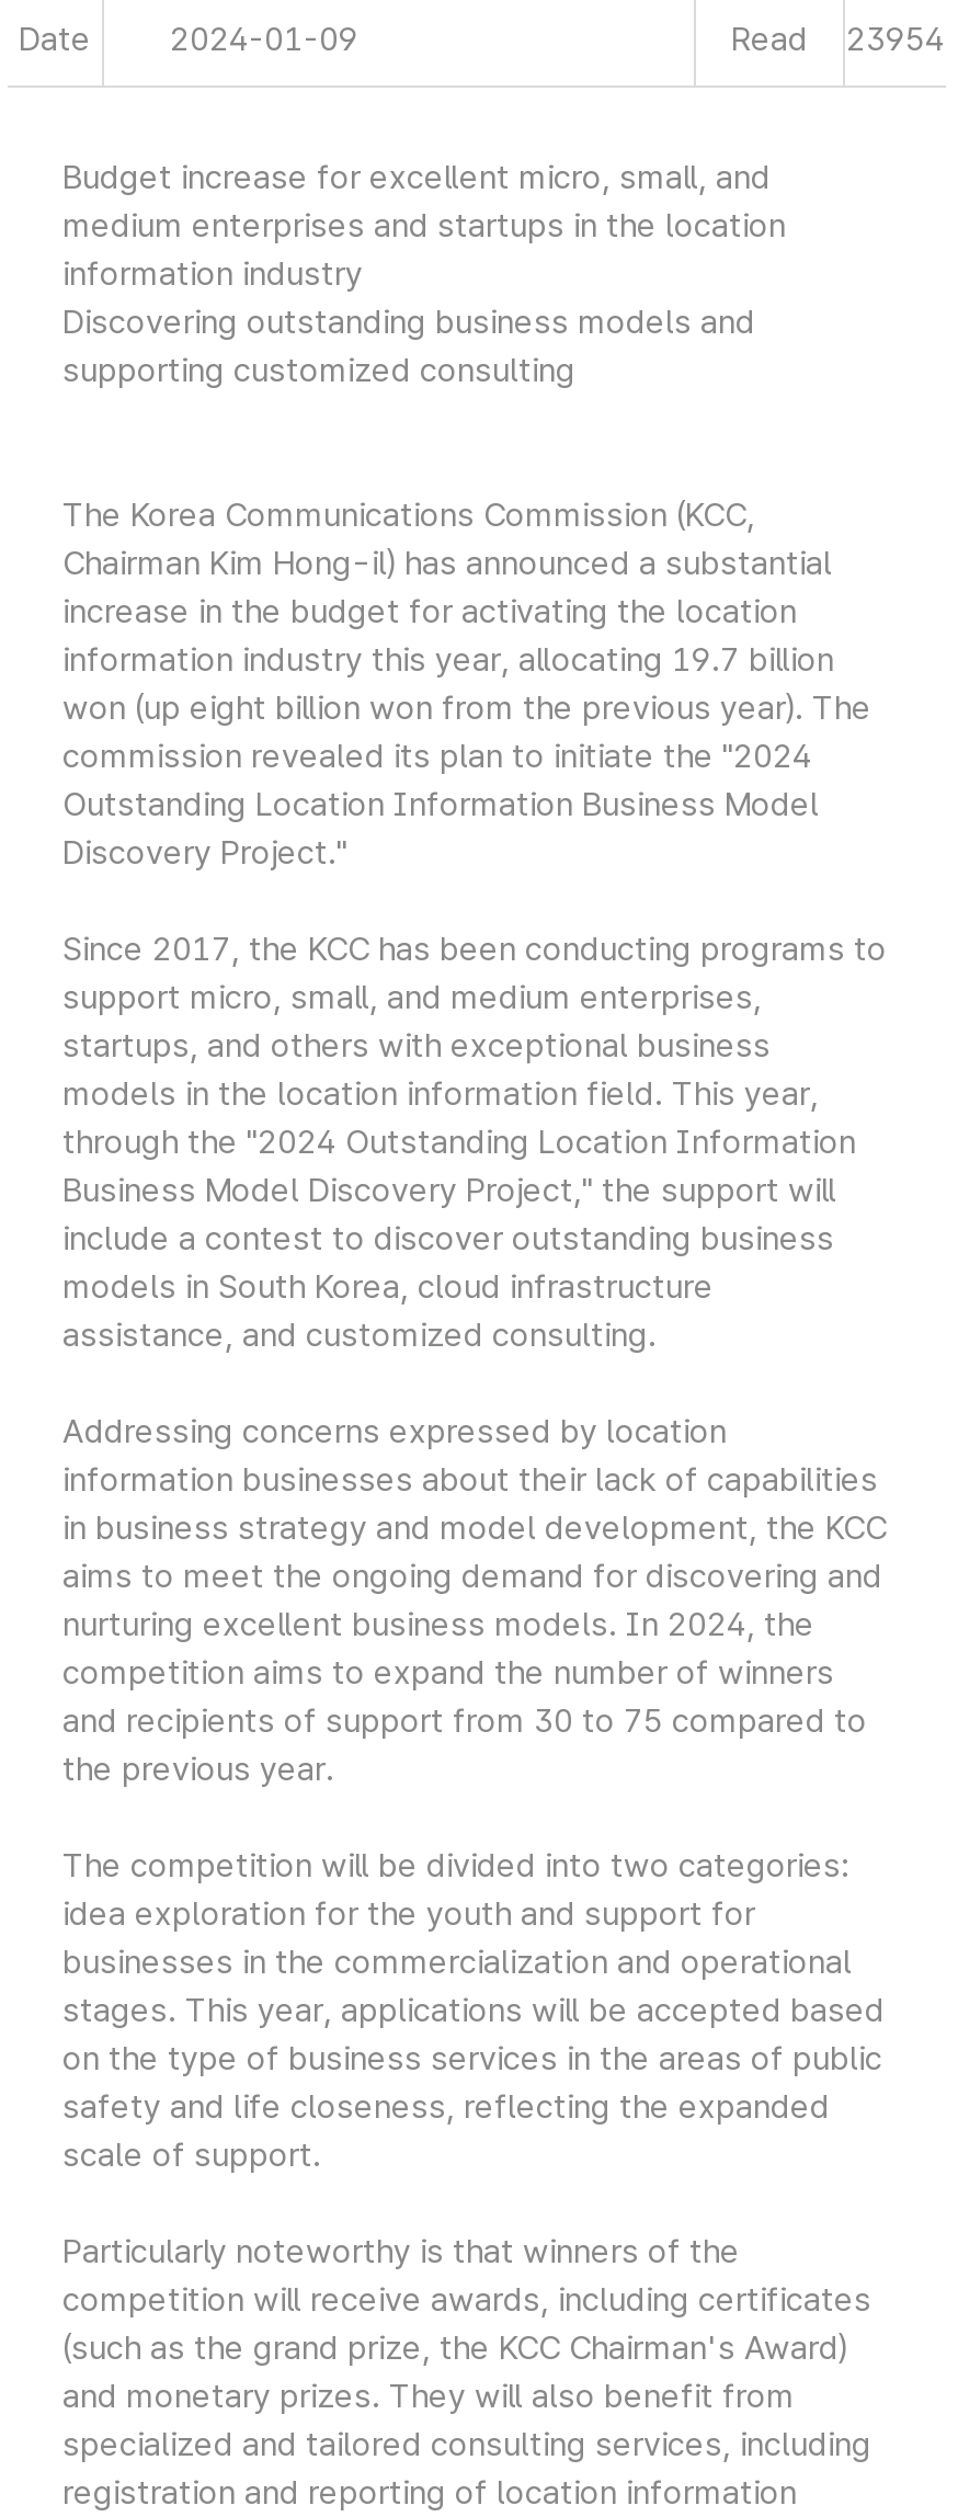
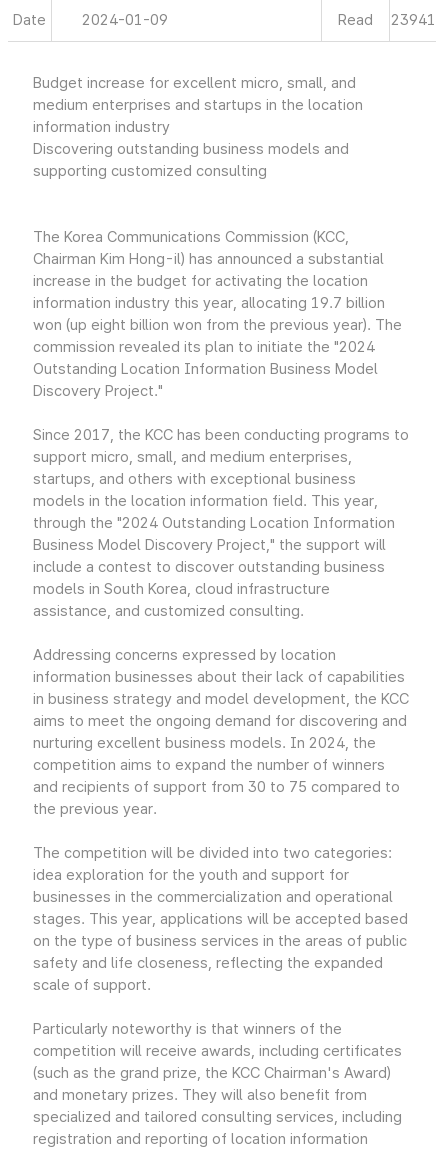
[731,20,945,59] Read 23954 -> [338,11,435,29] Read 23941

